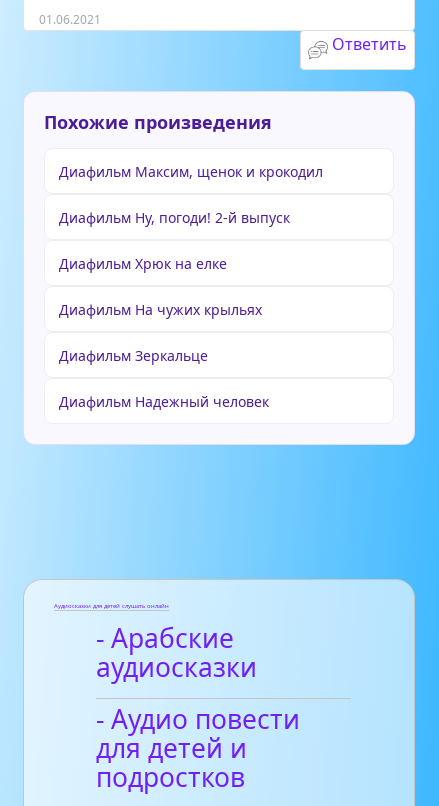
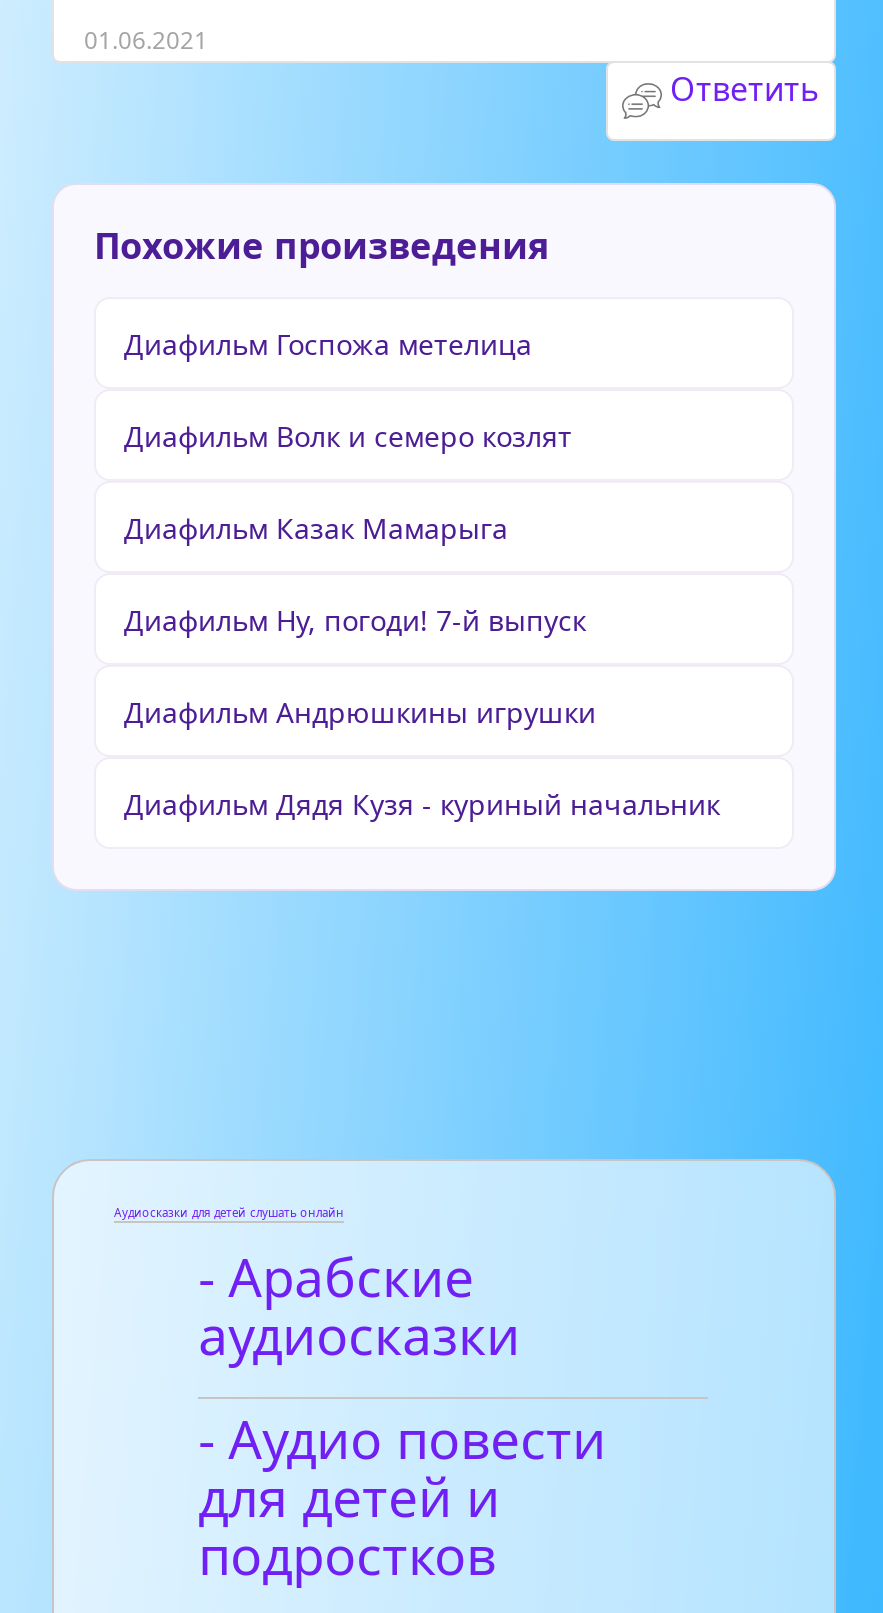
[59,162,323,181] Диафильм Максим, щенок и крокодил -> [124,325,532,363] Диафильм Госпожа метелица
[59,208,290,227] Диафильм Ну, погоди! 2-й выпуск -> [124,417,572,455] Диафильм Волк и семеро козлят
[59,254,227,273] Диафильм Хрюк на елке -> [124,509,508,547] Диафильм Казак Мамарыга
[59,300,262,319] Диафильм На чужих крыльях -> [124,601,586,639] Диафильм Ну, погоди! 7-й выпуск
[59,346,208,365] Диафильм Зеркальце -> [124,693,596,731] Диафильм Андрюшкины игрушки
[59,392,269,411] Диафильм Надежный человек -> [124,785,720,823] Диафильм Дядя Кузя - куриный начальник

